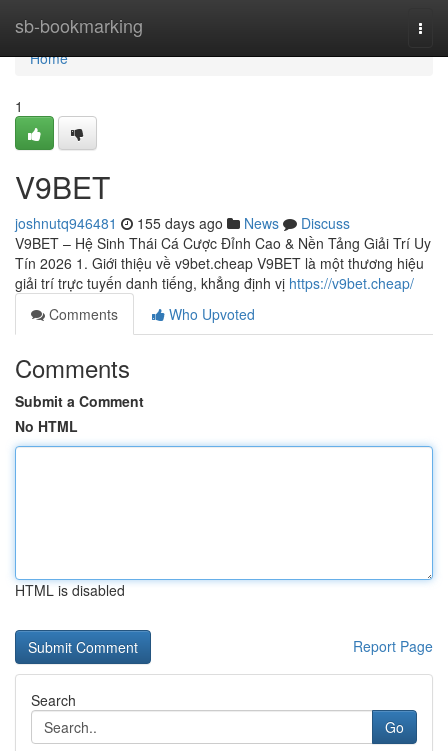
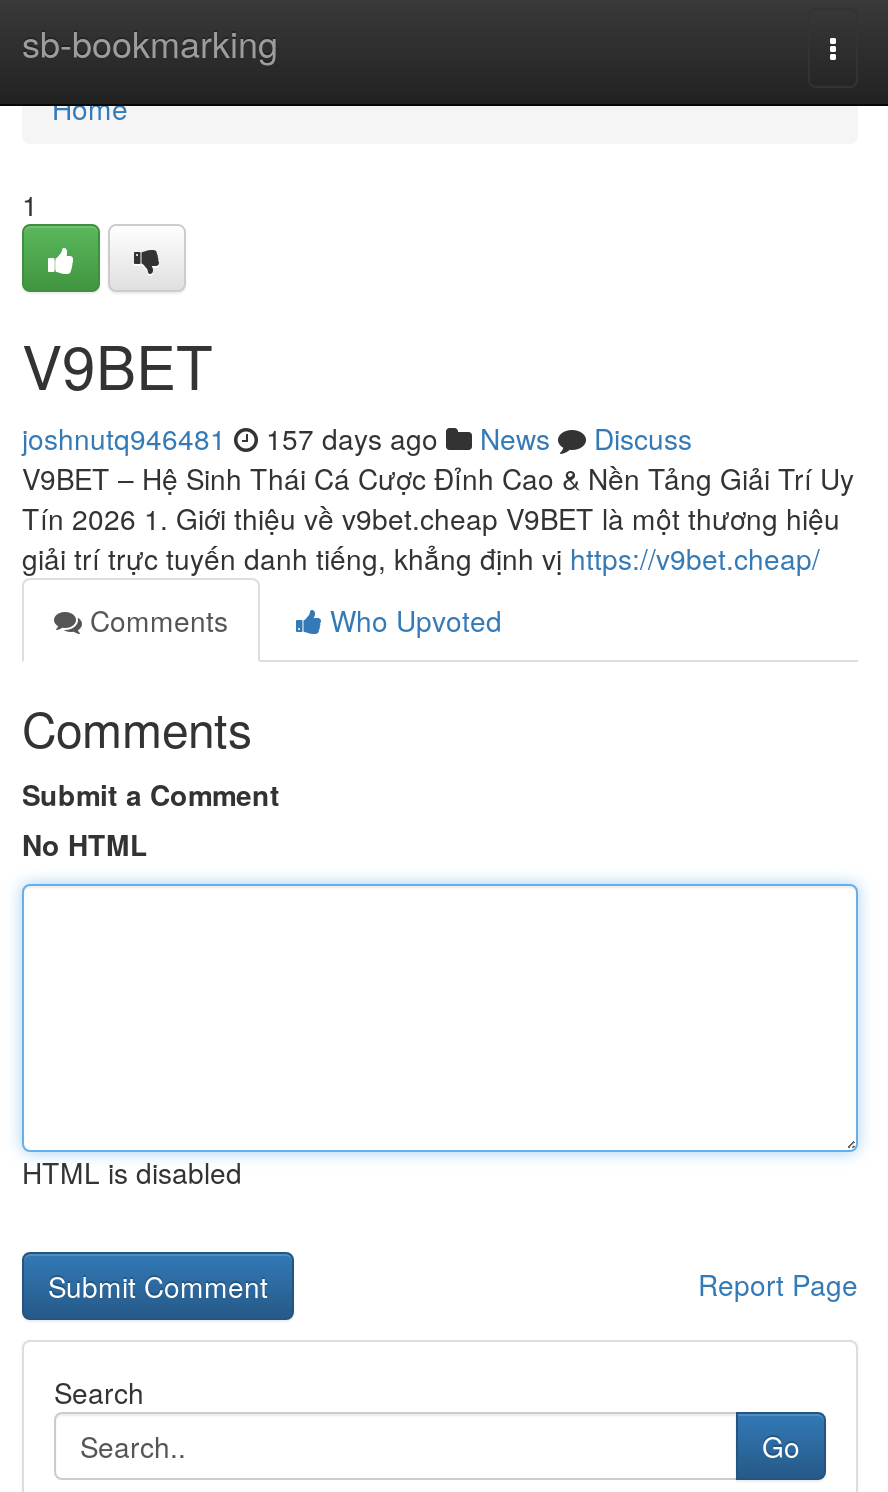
[15,213,350,233] joshnutq946481 155 days ago News Discuss -> [22,418,692,458] joshnutq946481 157 days ago News Discuss

